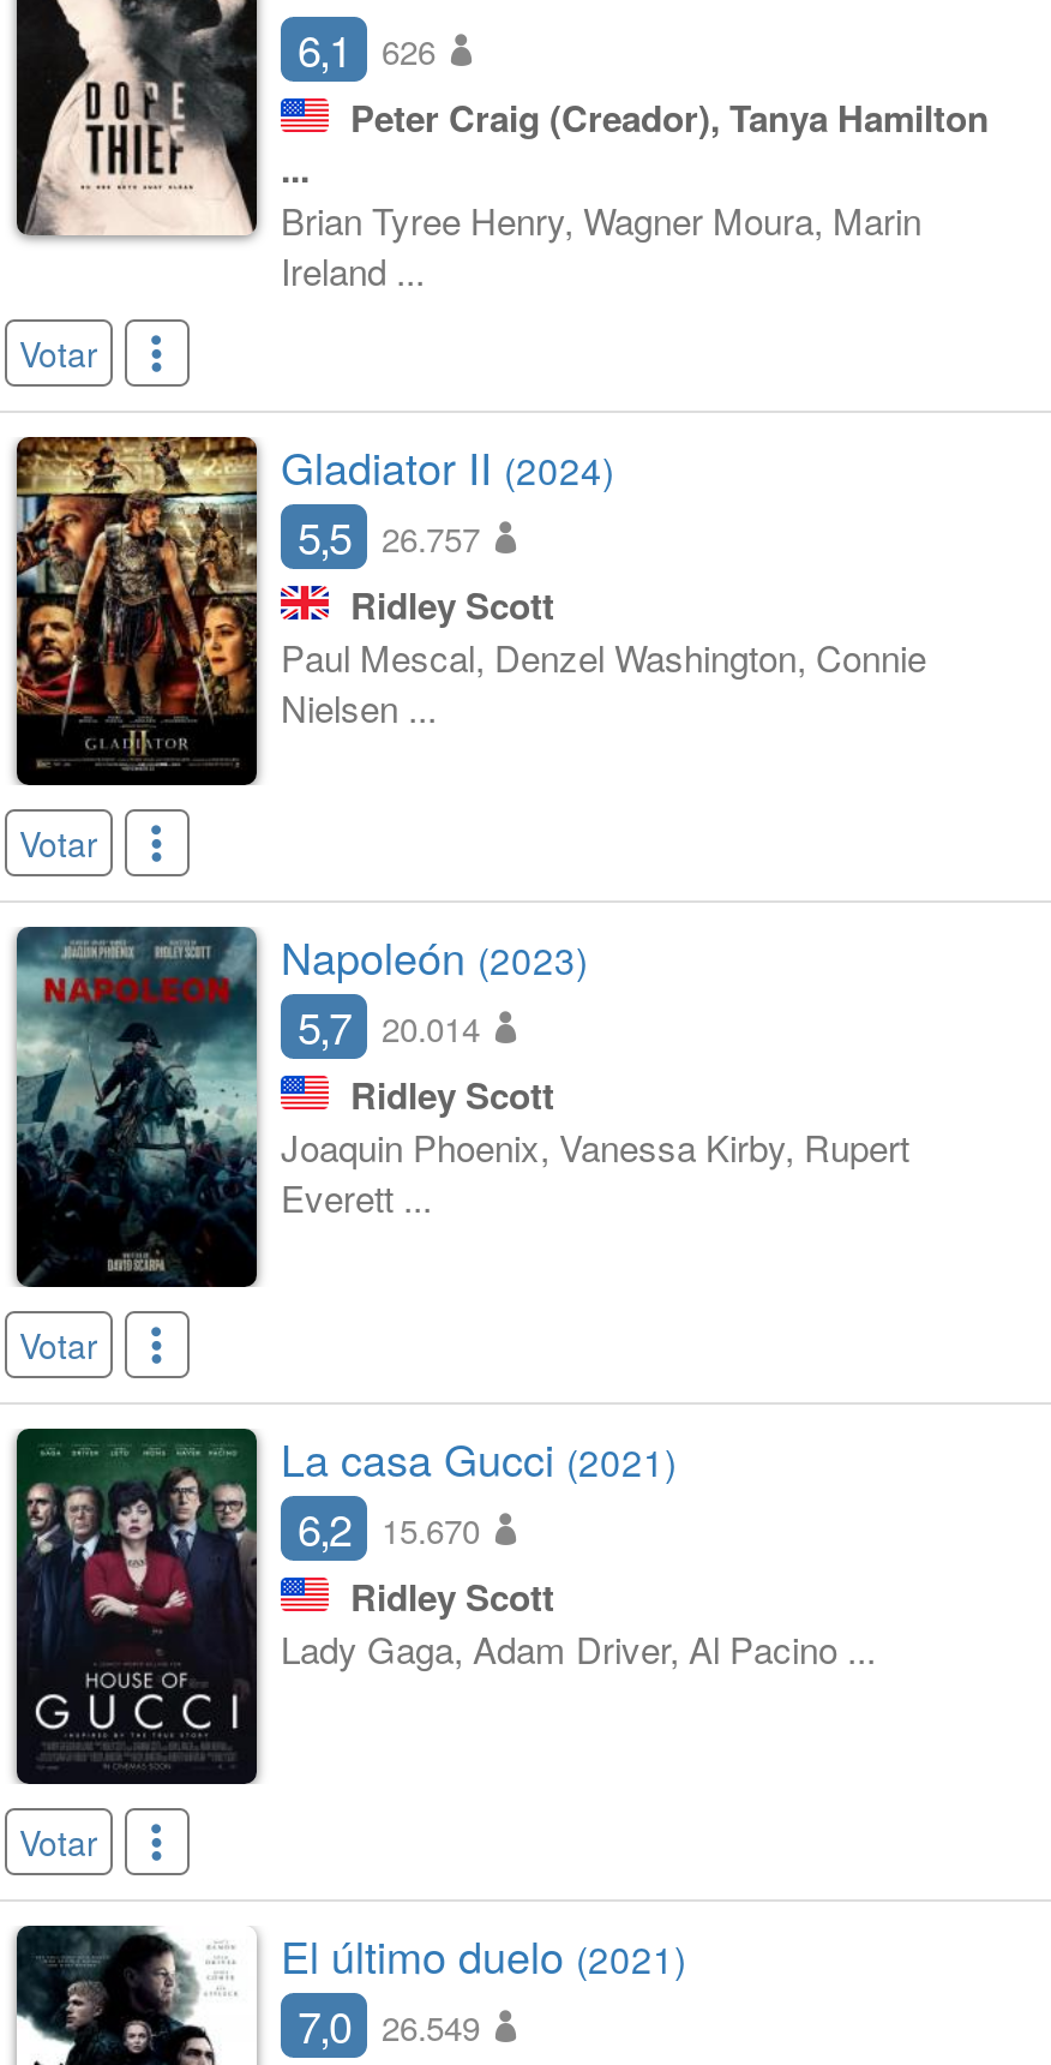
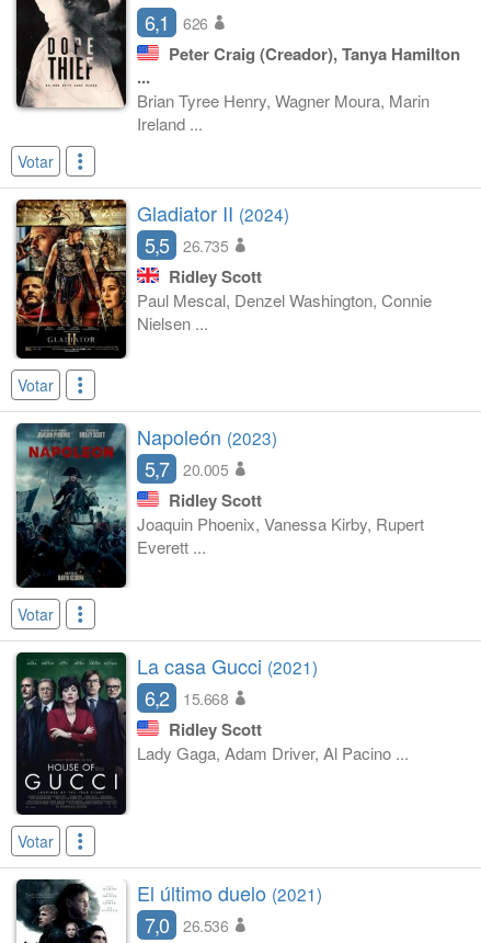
[382,514,488,562] 26.757 -> [183,235,232,257] 26.735
[382,1004,488,1052] 20.014 -> [183,458,232,480] 20.005
[382,1506,488,1554] 15.670 -> [183,688,232,709] 15.668
[298,1994,488,2057] 7,0 26.549 -> [145,911,232,939] 7,0 26.536

